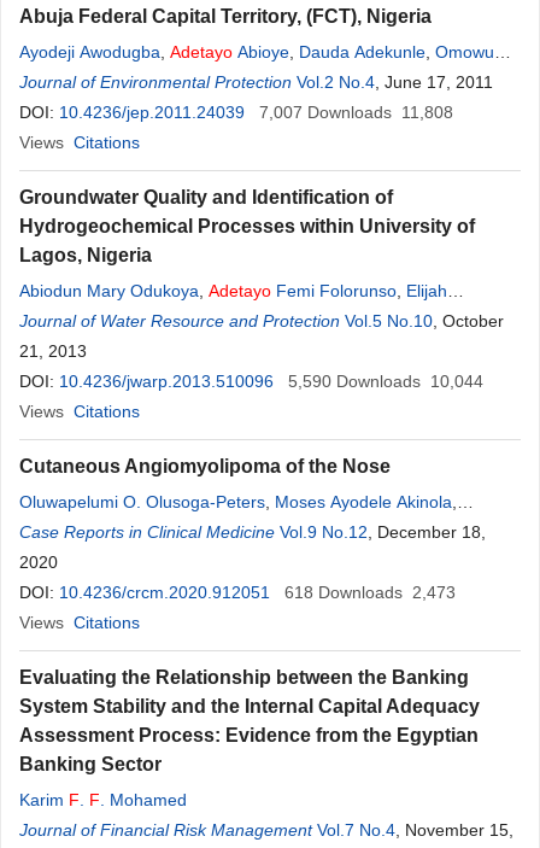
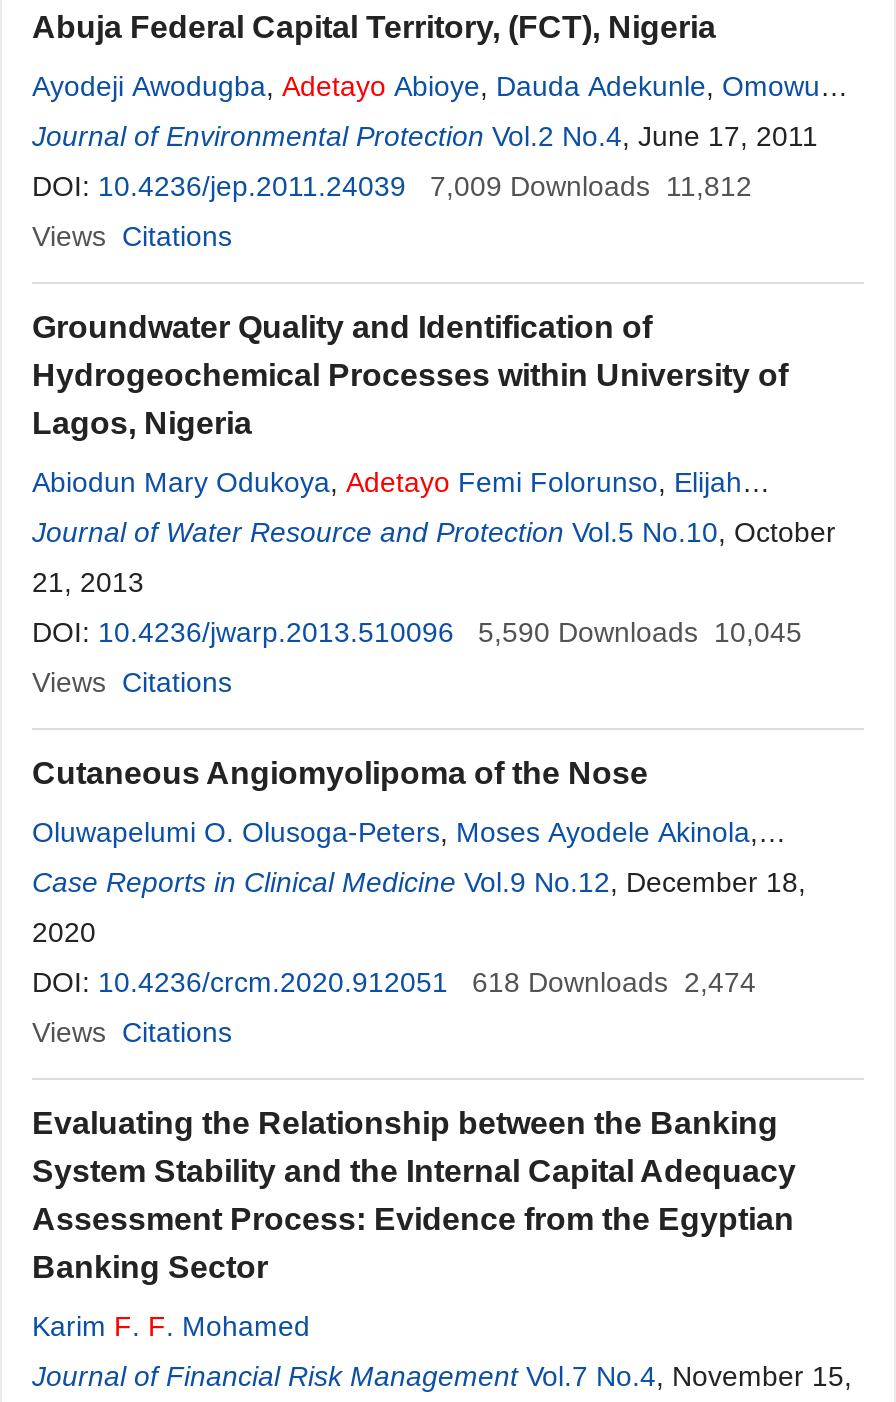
[19,103,453,122] DOI: 10.4236/jep.2011.24039 7,007 Downloads 11,808 -> [32,170,752,202] DOI: 10.4236/jep.2011.24039 7,009 Downloads 11,812
[19,372,483,391] DOI: 10.4236/jwarp.2013.510096 5,590 Downloads 10,044 -> [32,616,802,648] DOI: 10.4236/jwarp.2013.510096 5,590 Downloads 10,045
[19,583,456,602] DOI: 10.4236/crcm.2020.912051 618 Downloads 2,473 -> [32,966,756,998] DOI: 10.4236/crcm.2020.912051 618 Downloads 2,474

